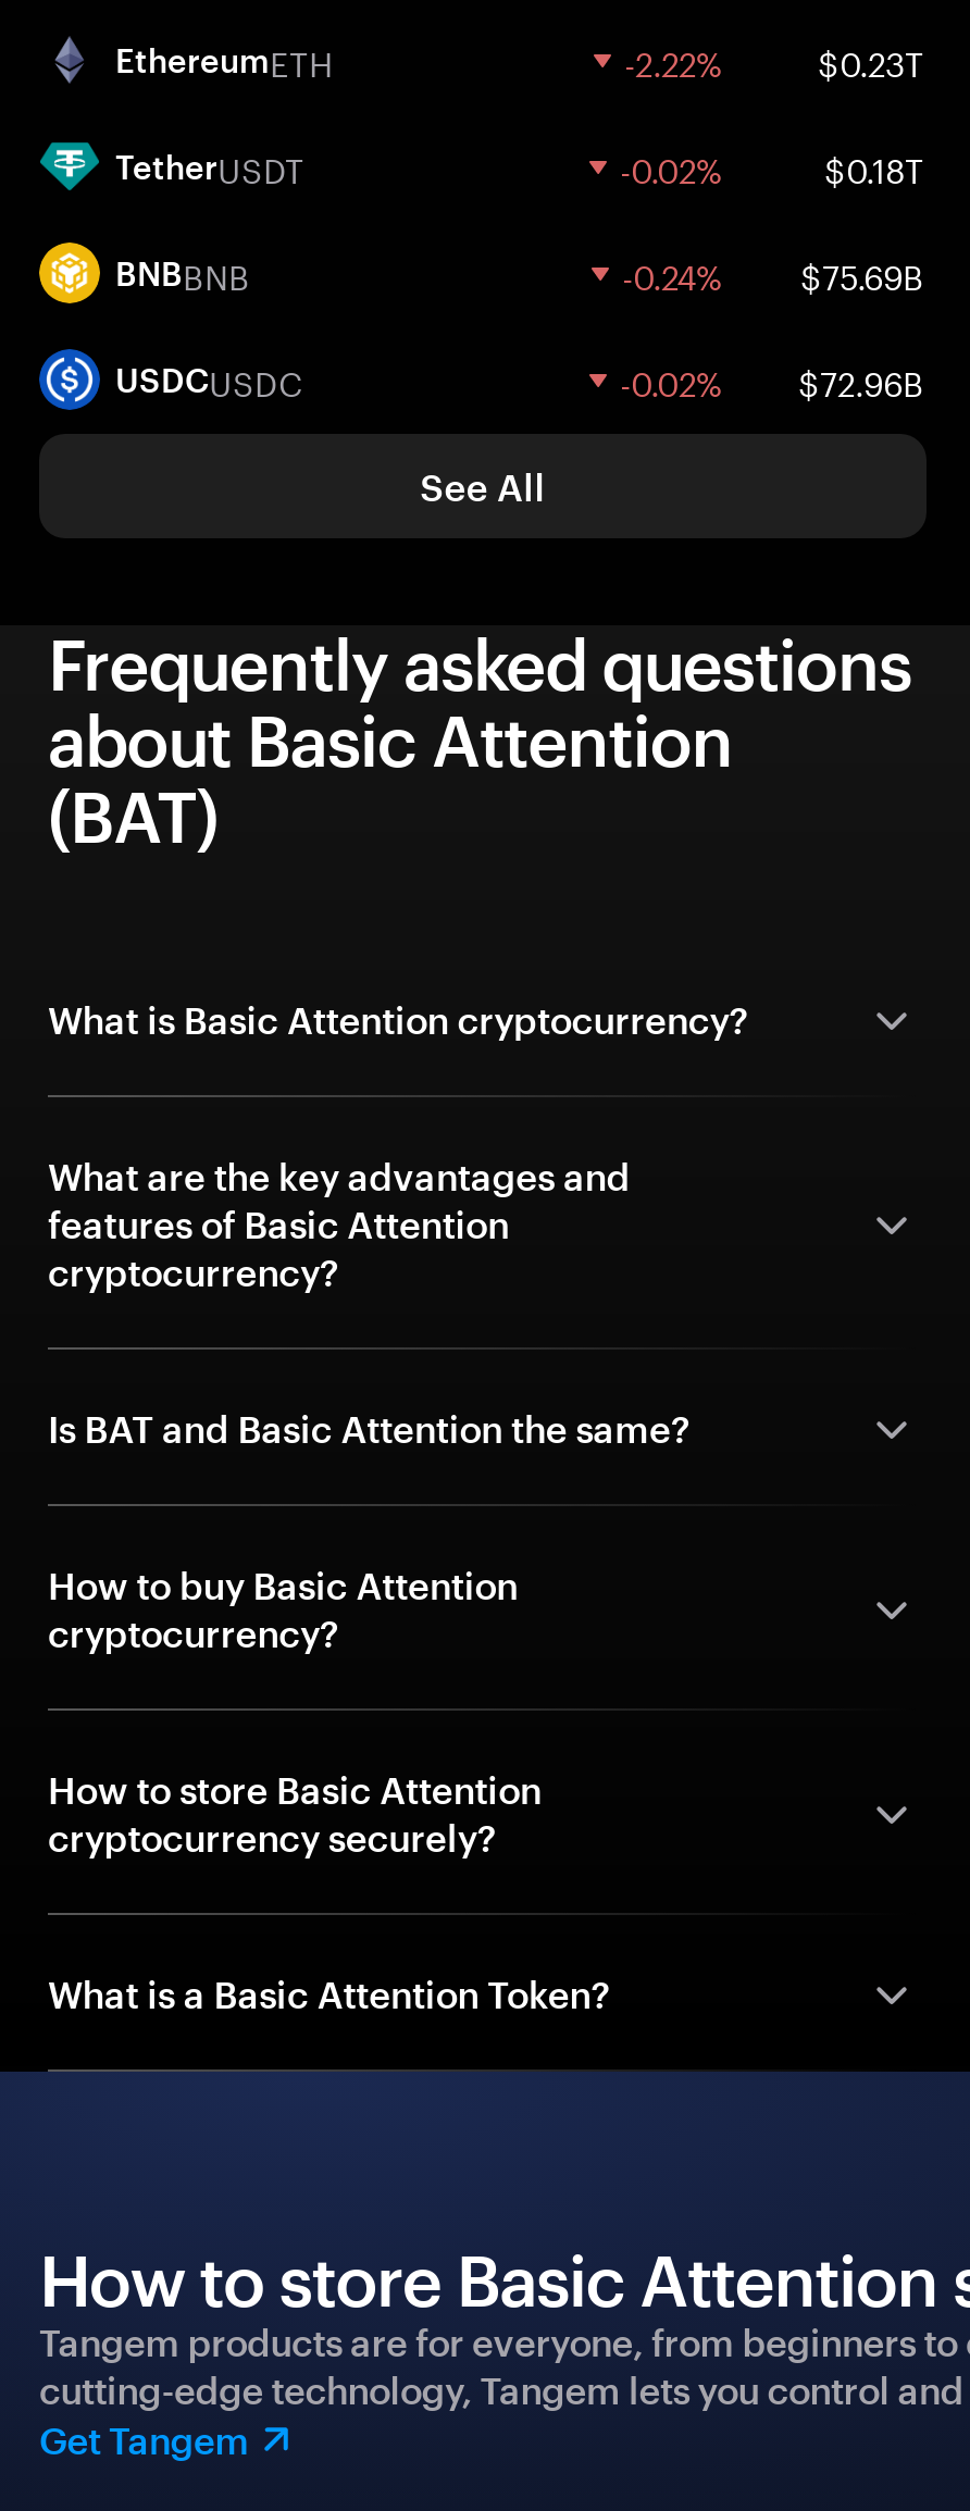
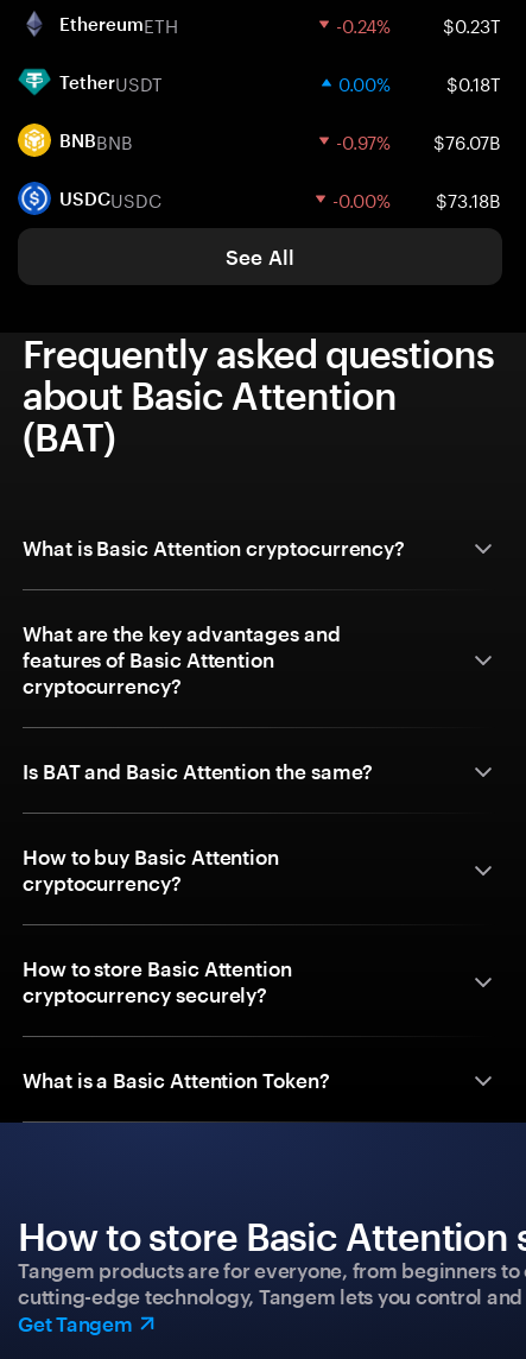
[624,34,924,86] -2.22% $0.23T -> [336,10,501,38] -0.24% $0.23T
[620,140,924,192] -0.02% $0.18T -> [338,68,501,96] 0.00% $0.18T
[622,247,924,299] -0.24% | $75.69B -> [336,126,501,154] -0.97% | $76.07B
[620,353,924,406] -0.02% | $72.96B -> [332,184,501,213] -0.00% | $73.18B

